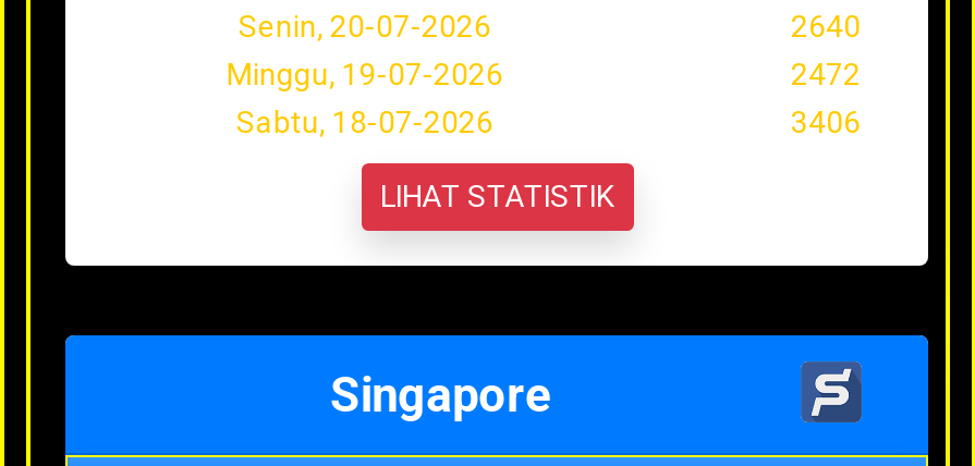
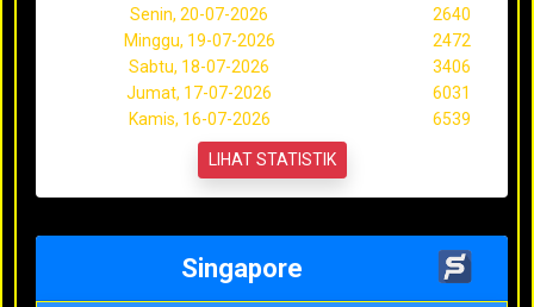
none -> [127,84,471,129] Jumat, 17-07-2026 | 6031 | Kamis, 16-07-2026 | 6539

